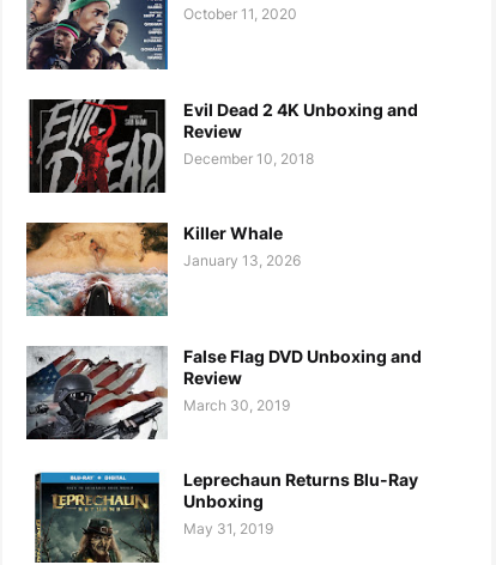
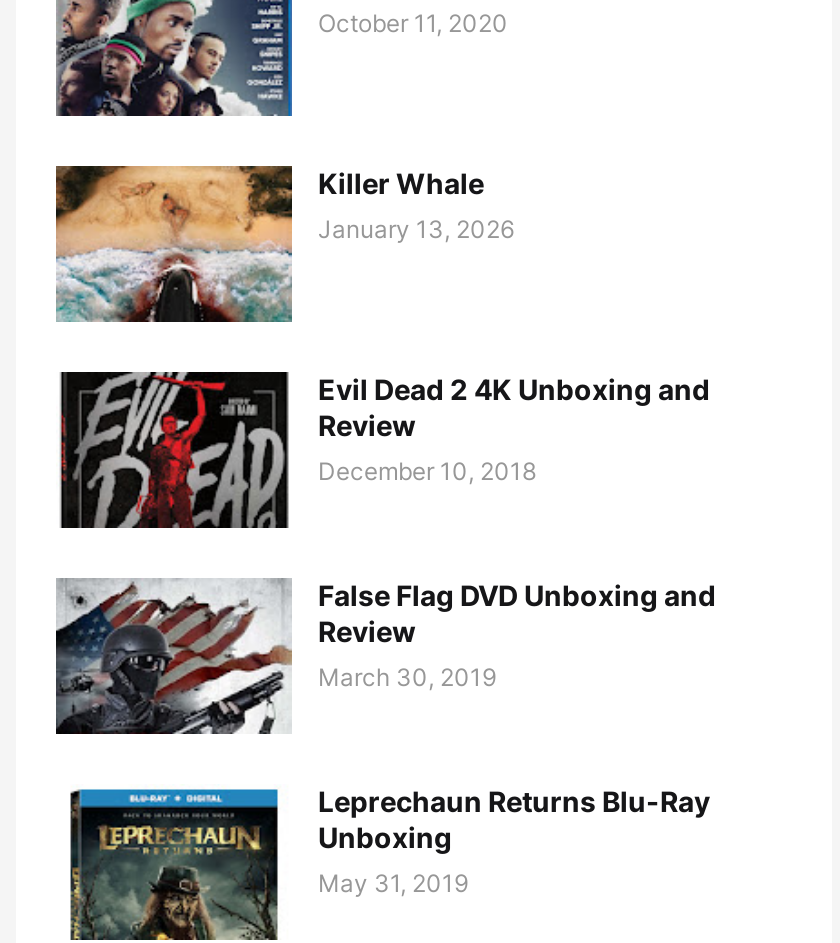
moved [26,97,418,195] -> [56,368,710,532]: [image] | Evil Dead 2 4K Unboxing and | Review | December 10, 2018
moved [25,223,301,317] -> [54,164,514,322]: [image] | Killer Whale | January 13, 2026

